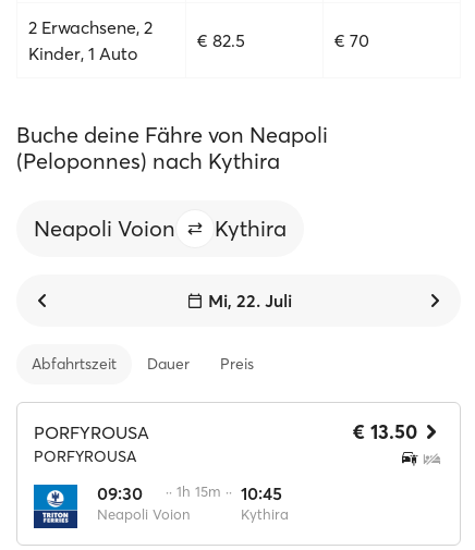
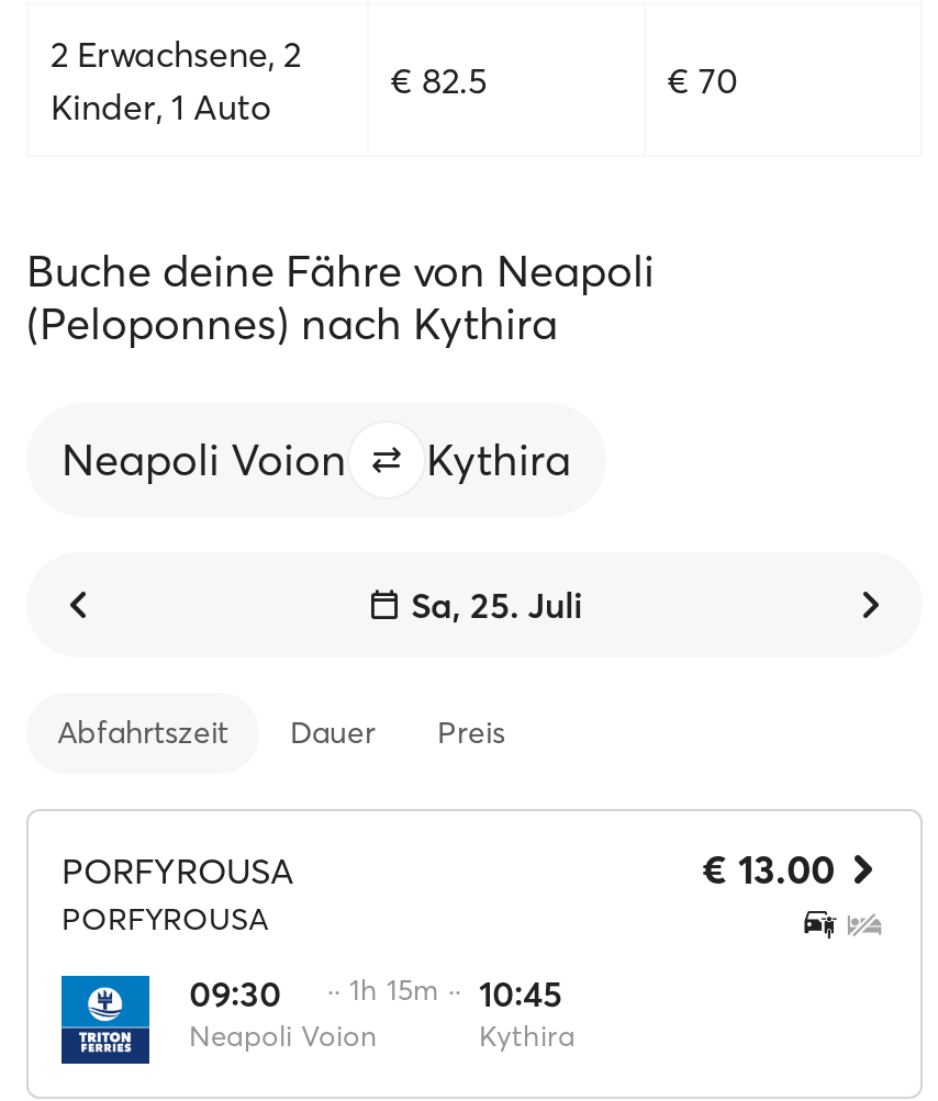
[208,290,291,311] Mi, 22. Juli -> [411,583,582,627] Sa, 25. Juli
[353,419,417,444] € 13.50 -> [703,844,835,895] € 13.00

